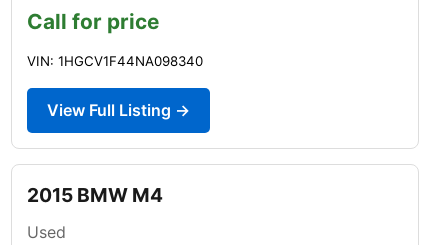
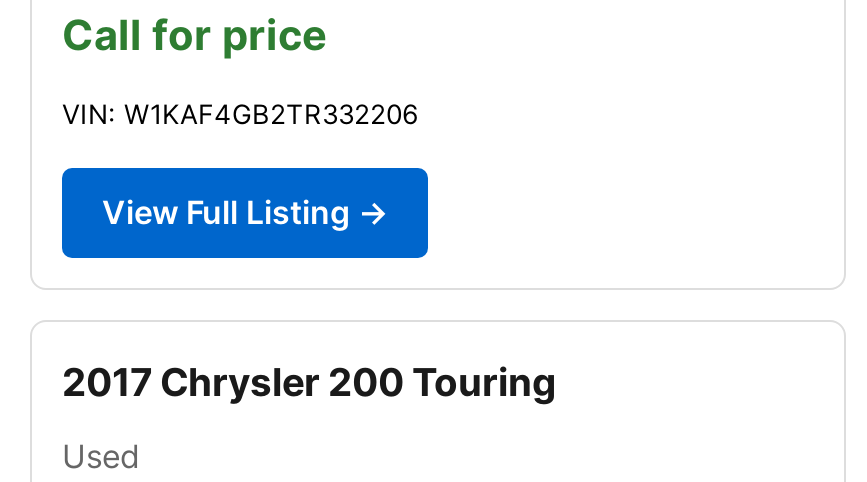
[27,53,203,69] VIN: 1HGCV1F44NA098340 -> [62,98,418,130] VIN: W1KAF4GB2TR332206
[27,183,163,207] 2015 BMW M4 -> [62,358,556,406] 2017 Chrysler 200 Touring

